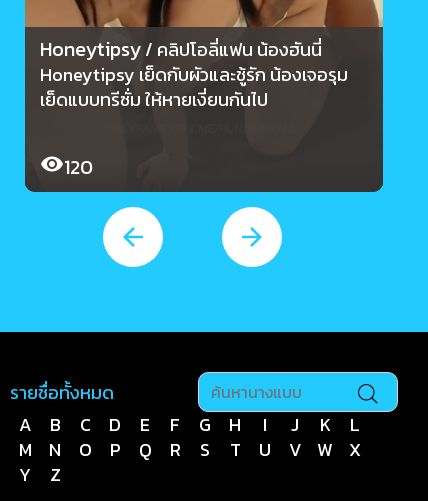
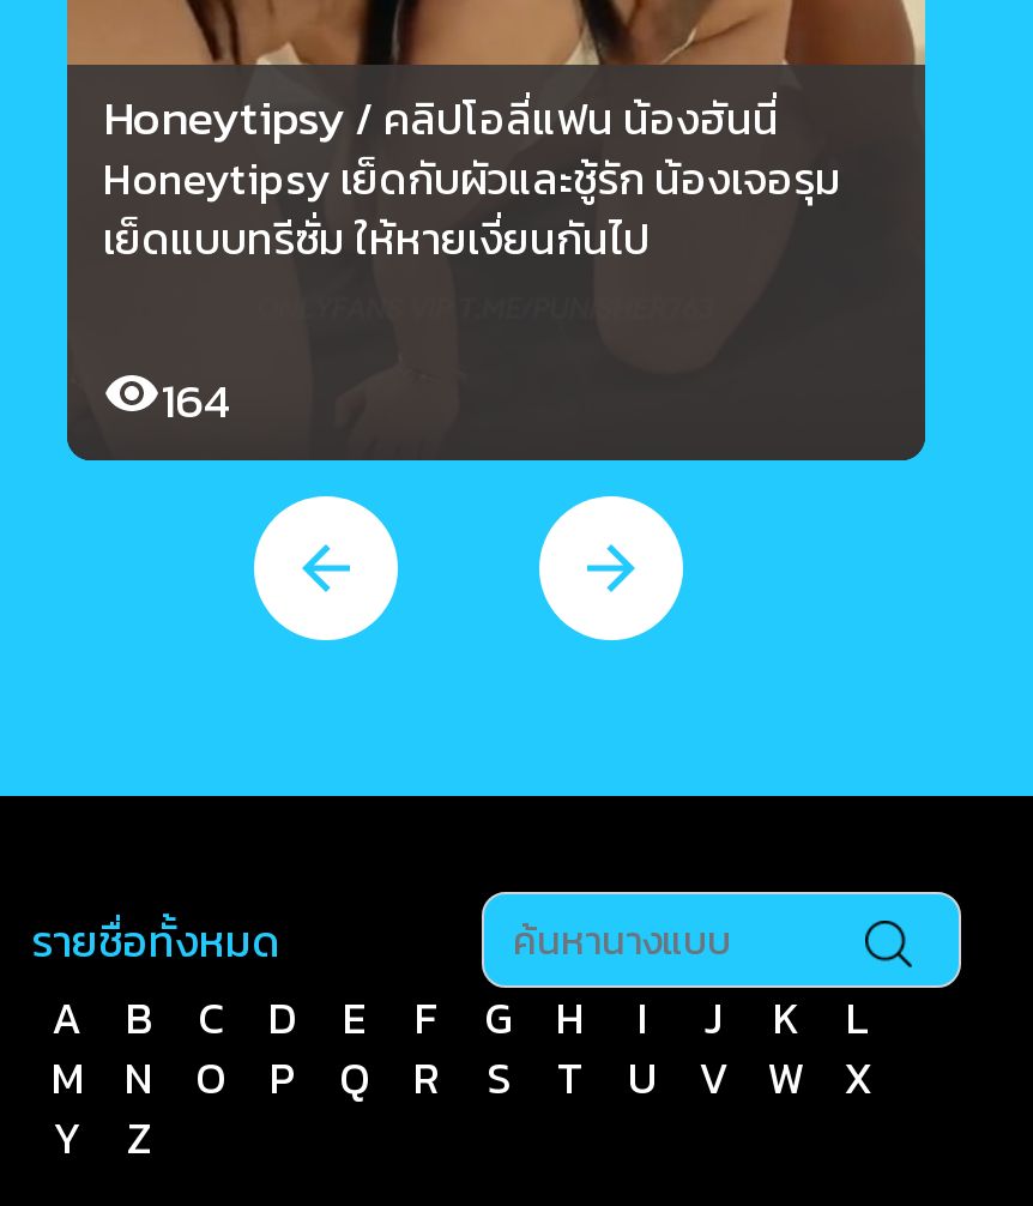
[64,152,93,182] 120 -> [161,364,230,436] 164

